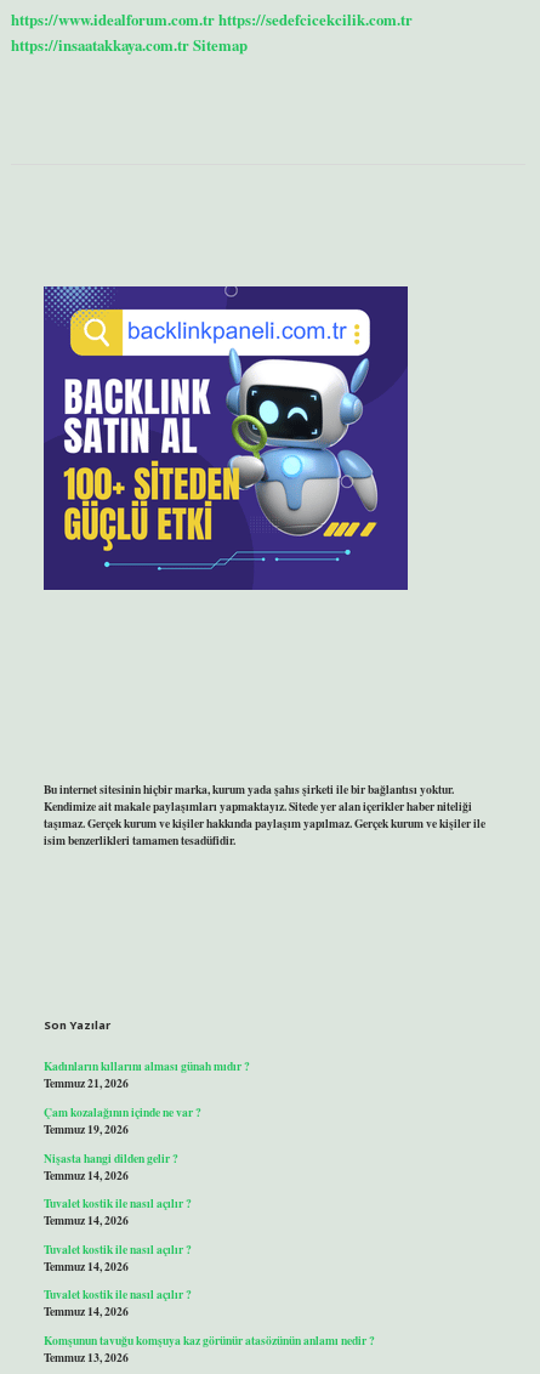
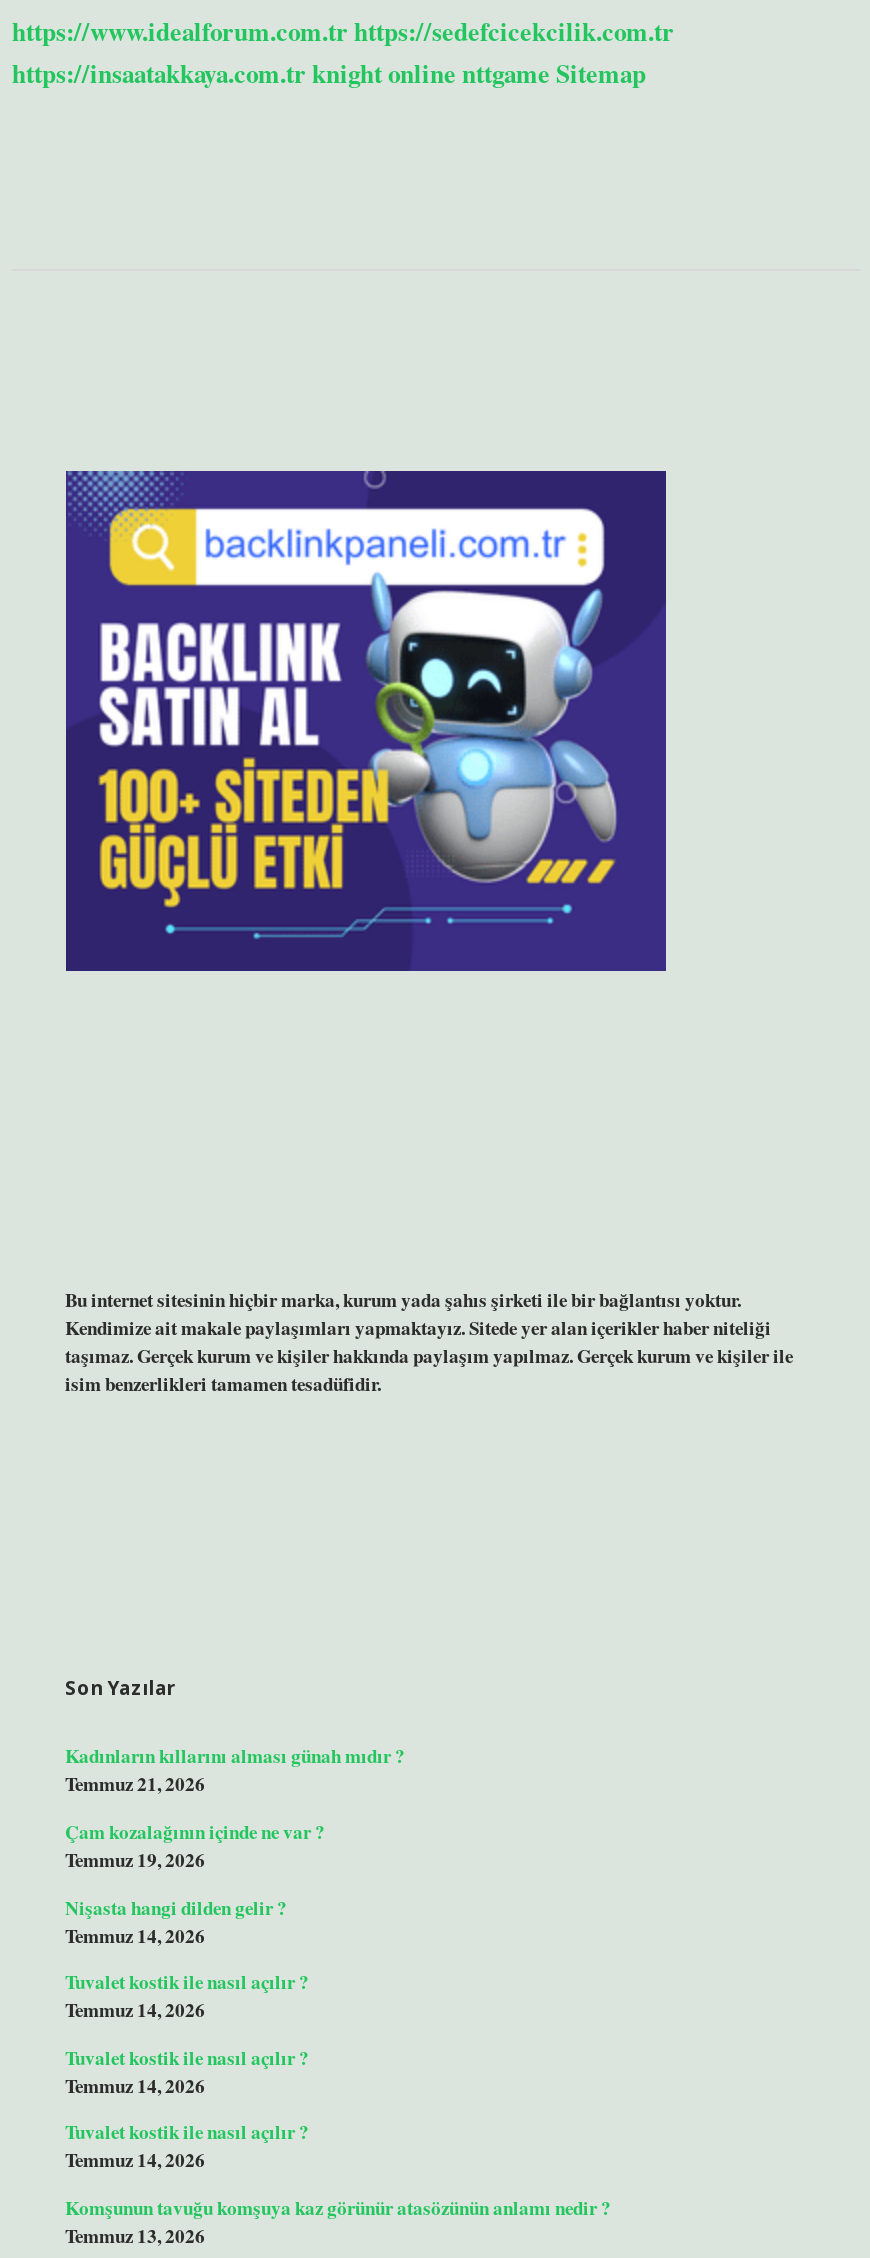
[11,34,248,56] https://insaatakkaya.com.tr Sitemap -> [12,56,646,92] https://insaatakkaya.com.tr knight online nttgame Sitemap

